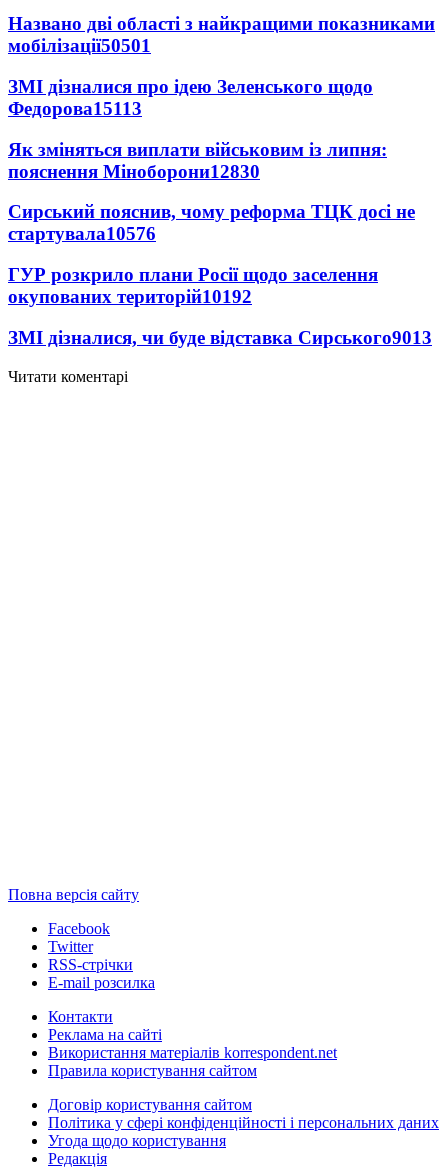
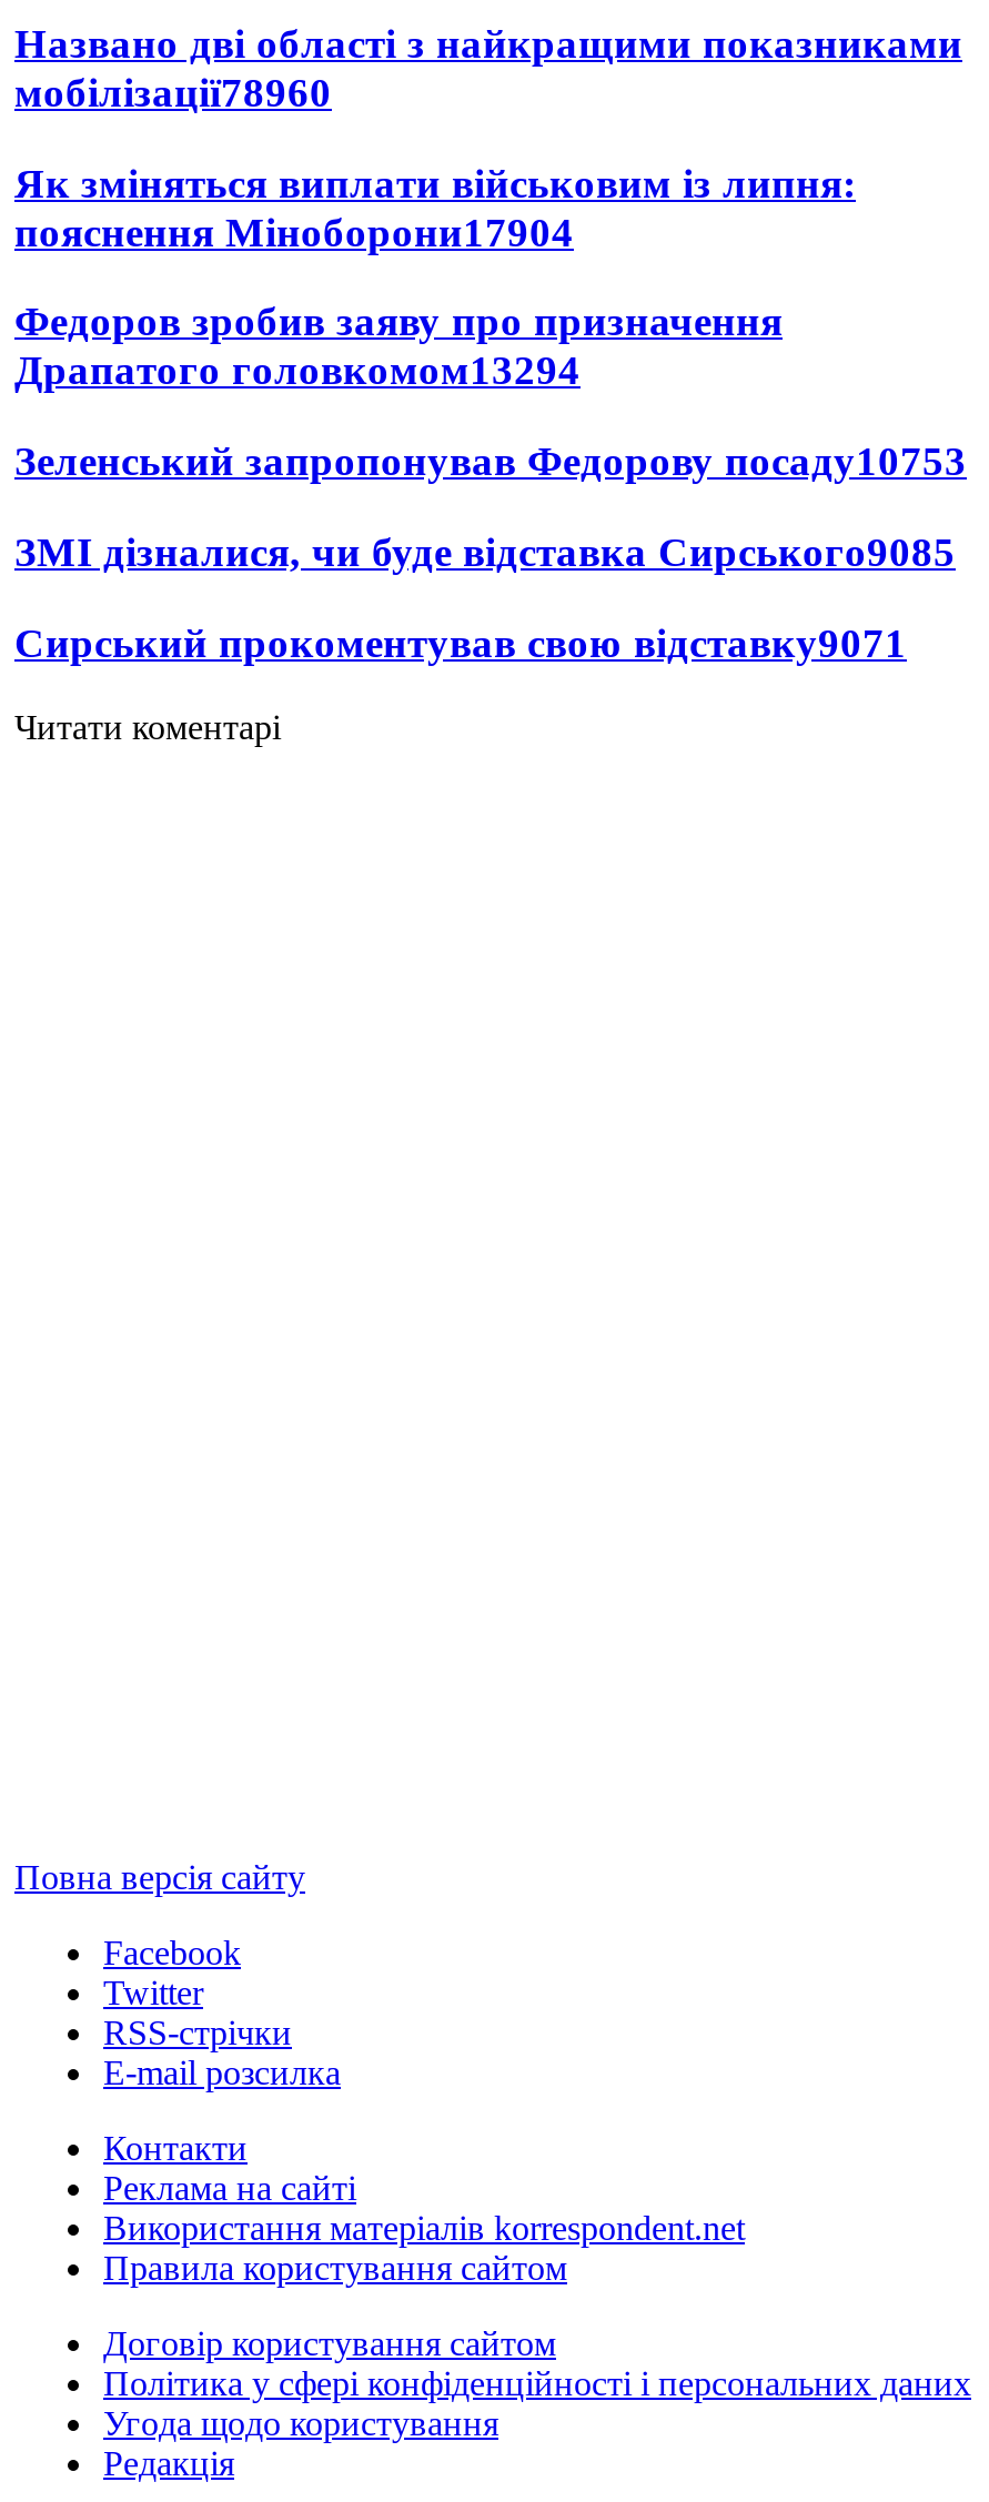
[8,35,373,119] мобілізації50501 | ЗМІ дізналися про ідею Зеленського щодо | Федорова15113 -> [14,69,332,116] мобілізації78960
moved [8,139,387,160] -> [14,160,856,206]: Як зміняться виплати військовим із липня:
[8,161,432,348] пояснення Міноборони12830 | Сирський пояснив, чому реформа ТЦК досі не | стартувала10576 | ГУР розкрило плани Росії щодо заселення | окупованих територій10192 | ЗМІ дізналися, чи буде відставка Сирського9013 -> [14,208,967,666] пояснення Міноборони17904 | Федоров зробив заяву про призначення | Драпатого головкомом13294 | Зеленський запропонував Федорову посаду10753 | ЗМІ дізналися, чи буде відставка Сирського9085 | Сирський прокоментував свою відставку9071

